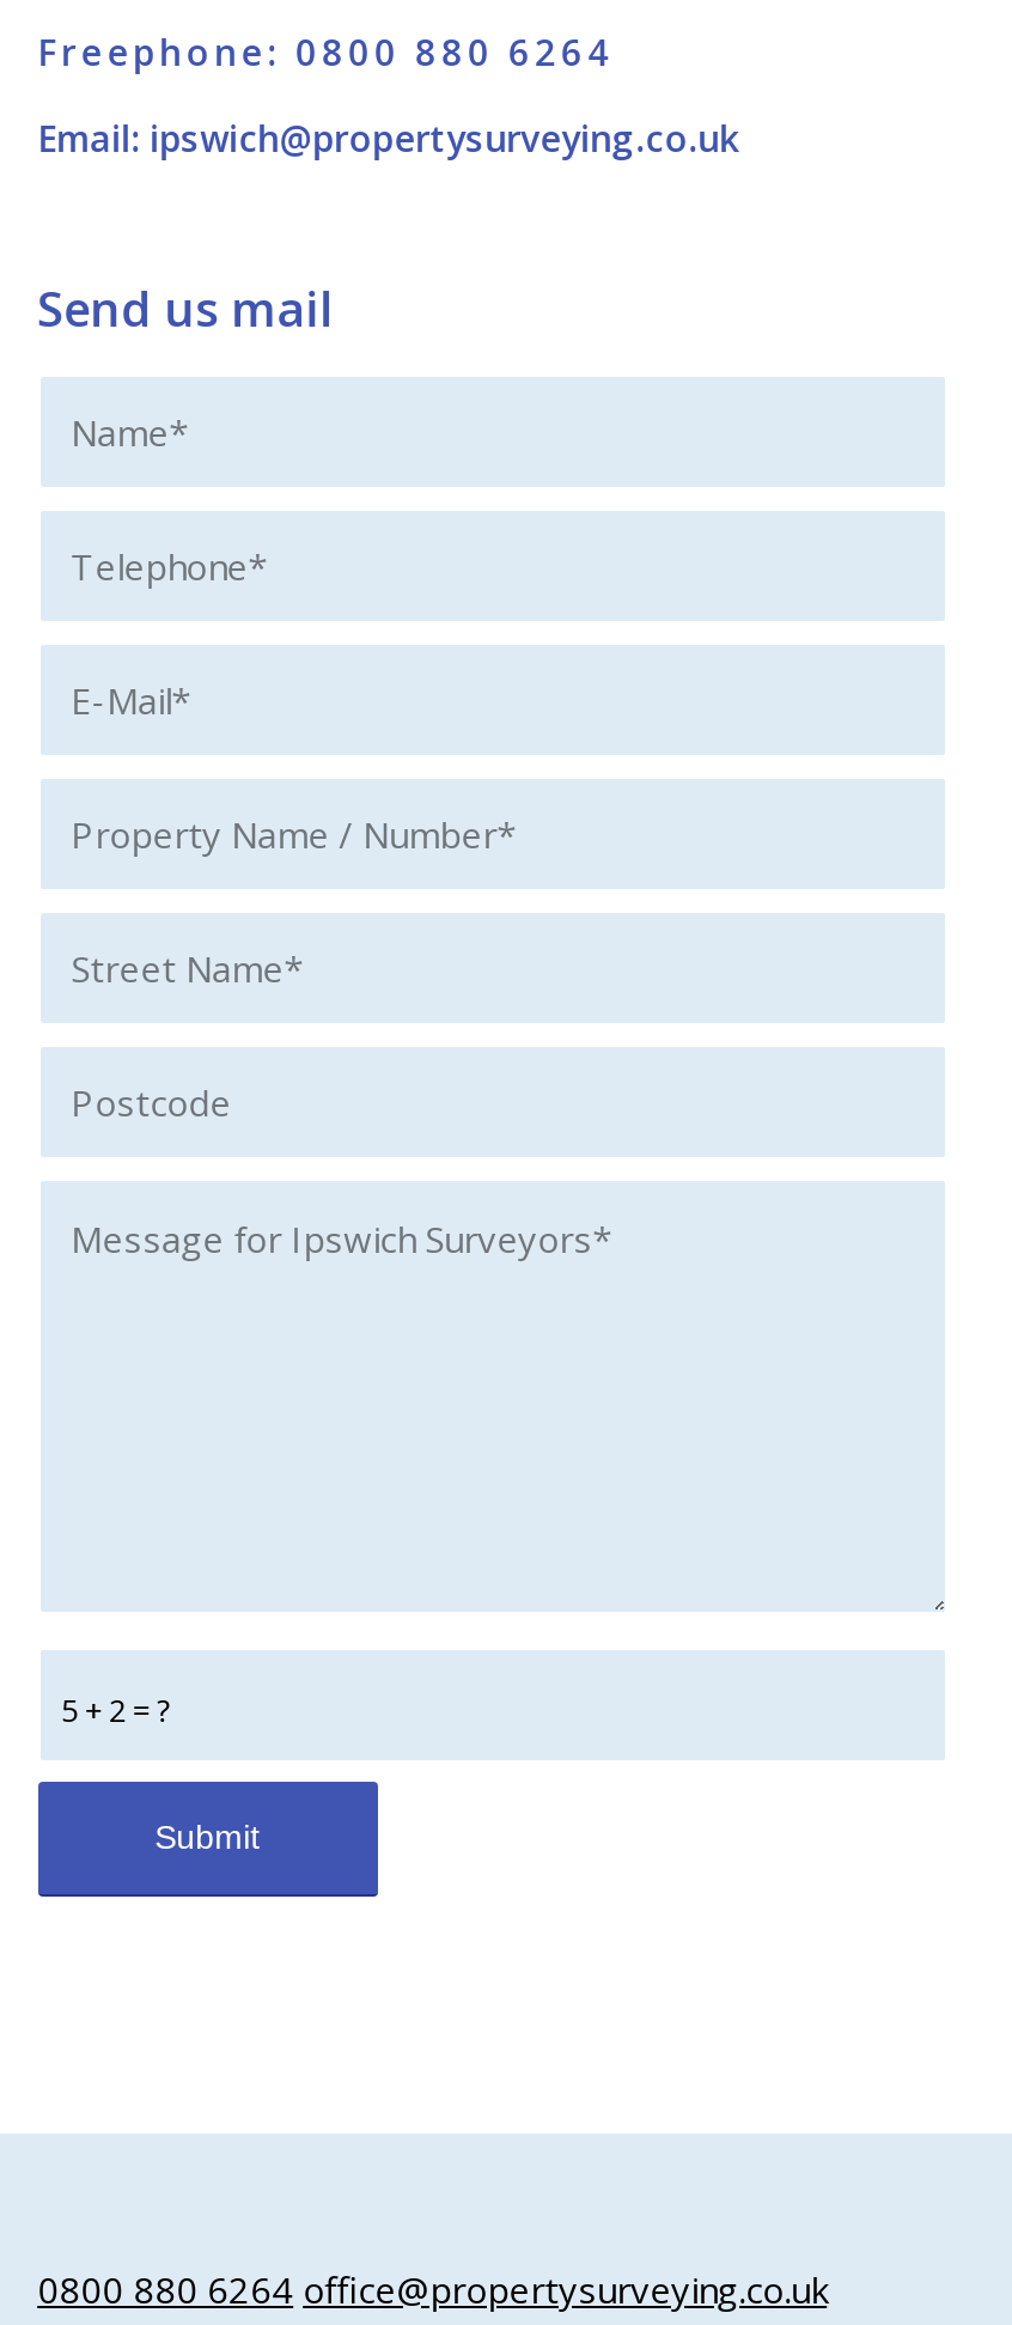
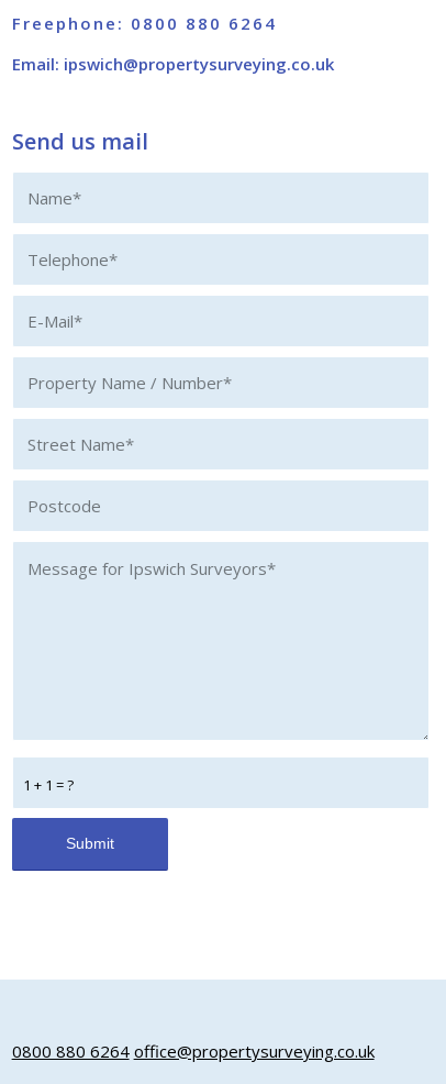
[61,1689,171,1732] 5 + 2 = ? -> [23,775,73,795] 1 + 1 = ?

